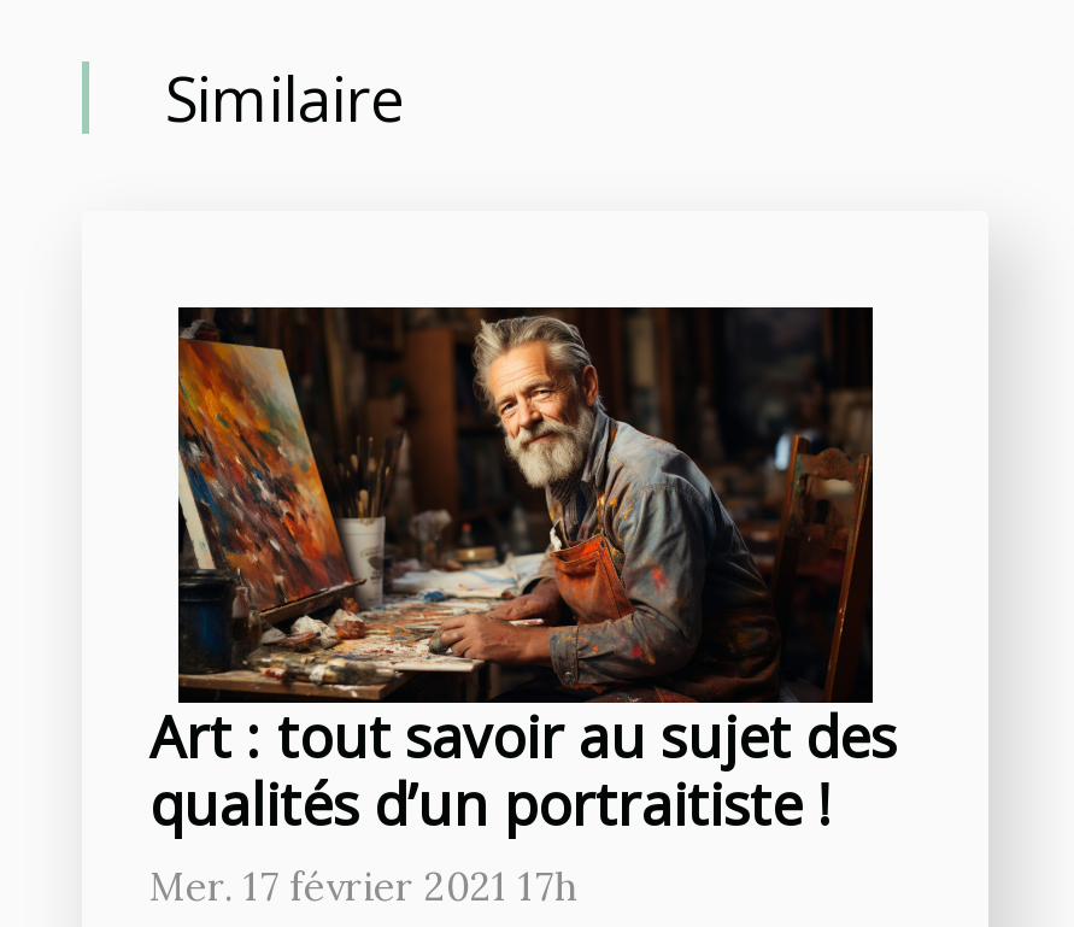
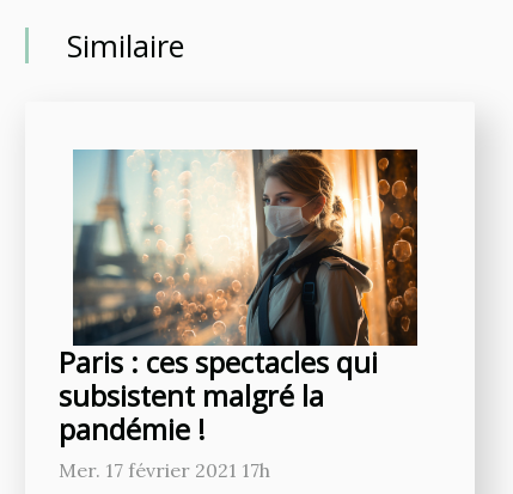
[149,305,897,843] [image] | Art : tout savoir au sujet des | qualités d’un portraitiste ! -> [59,148,417,449] [image] | Paris : ces spectacles qui | subsistent malgré la | pandémie !

